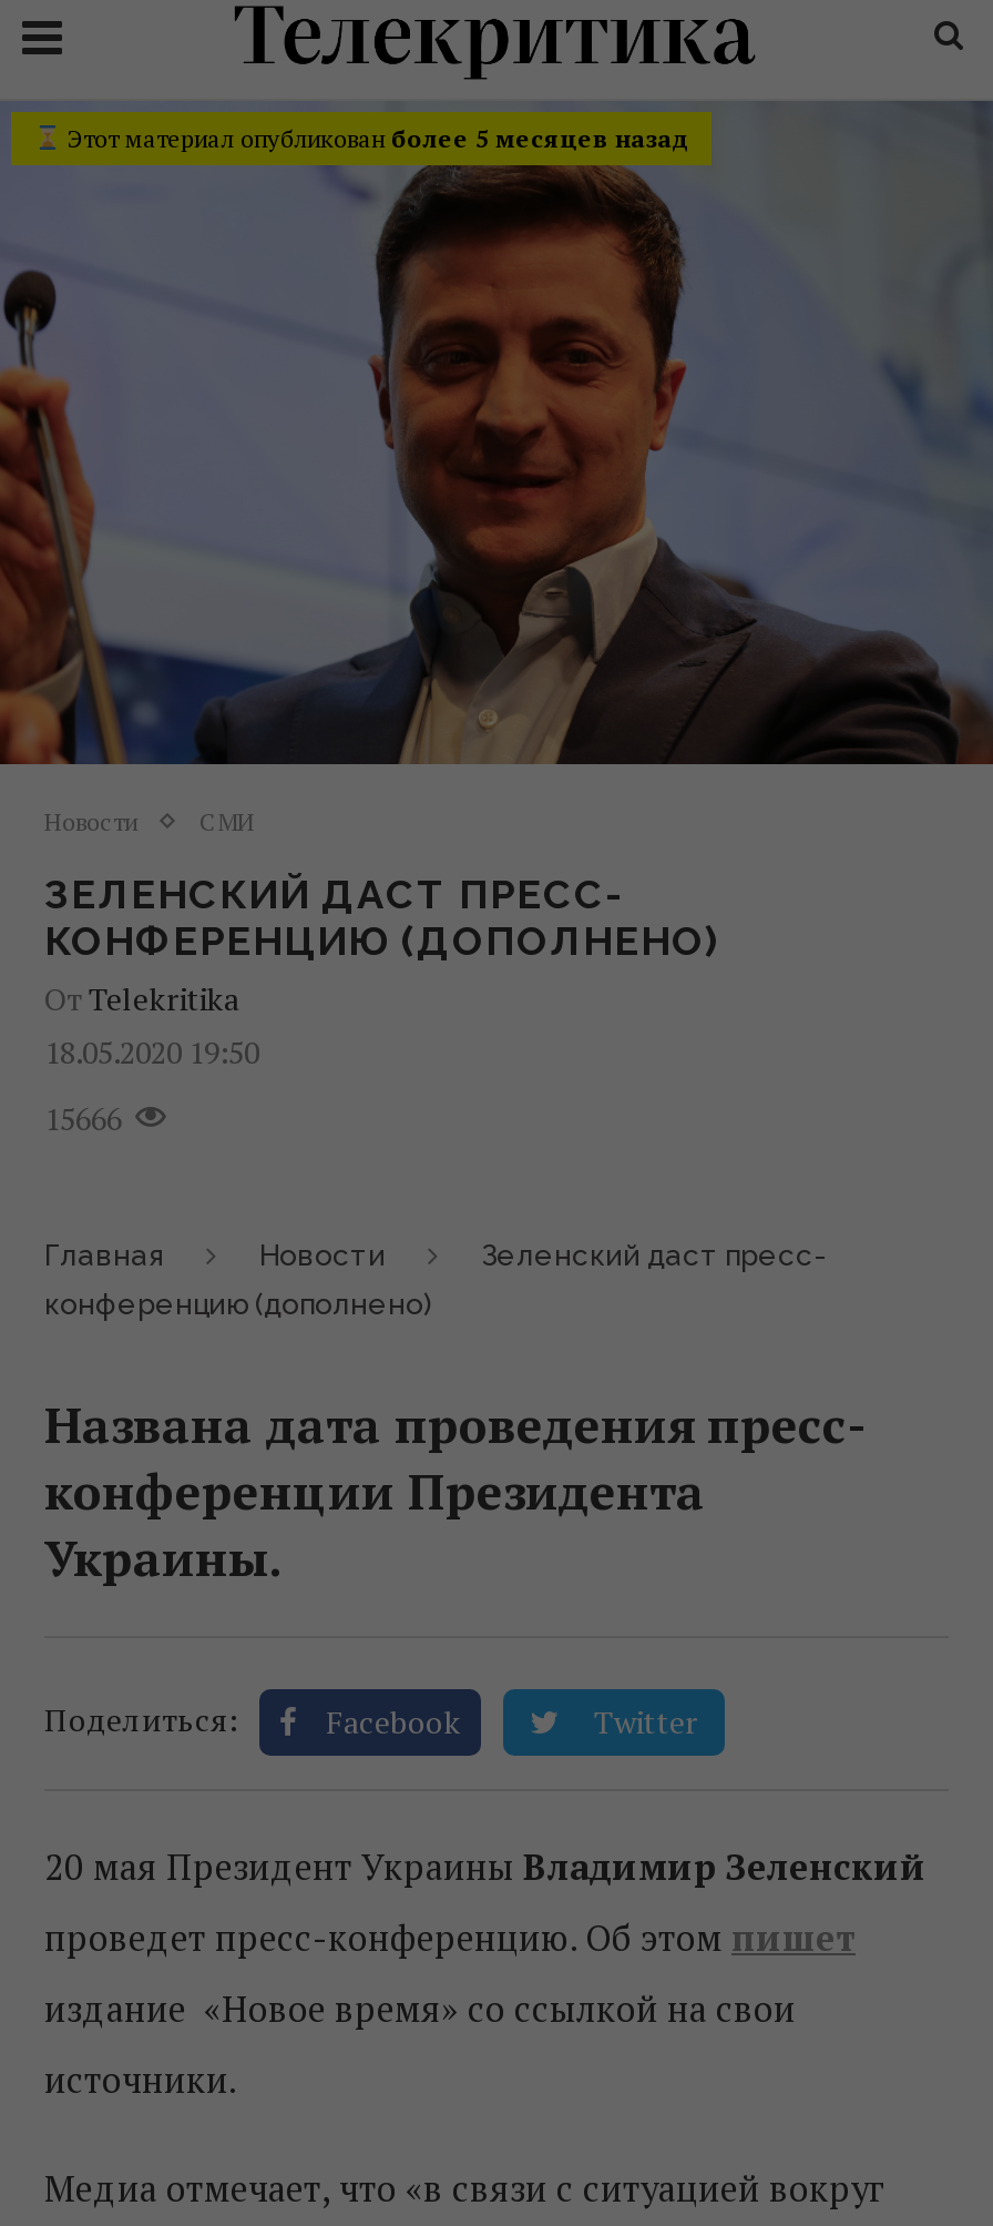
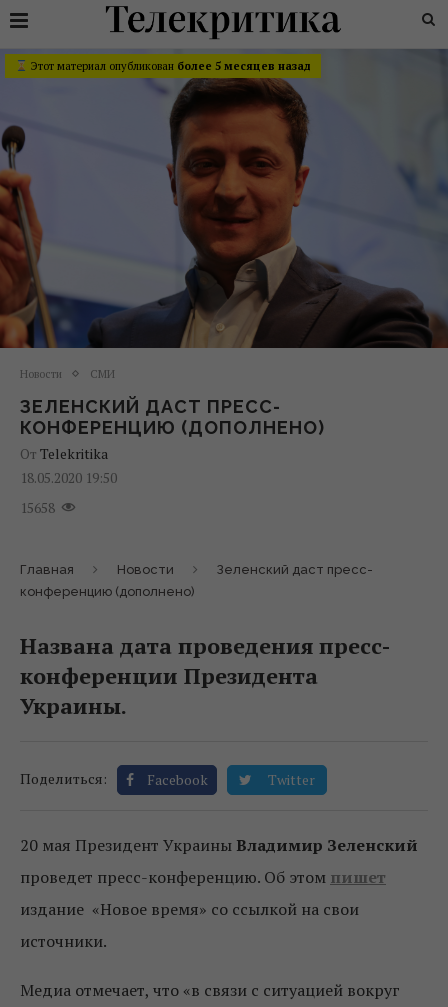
[44,1096,122,1138] 15666 -> [20,498,55,517] 15658

